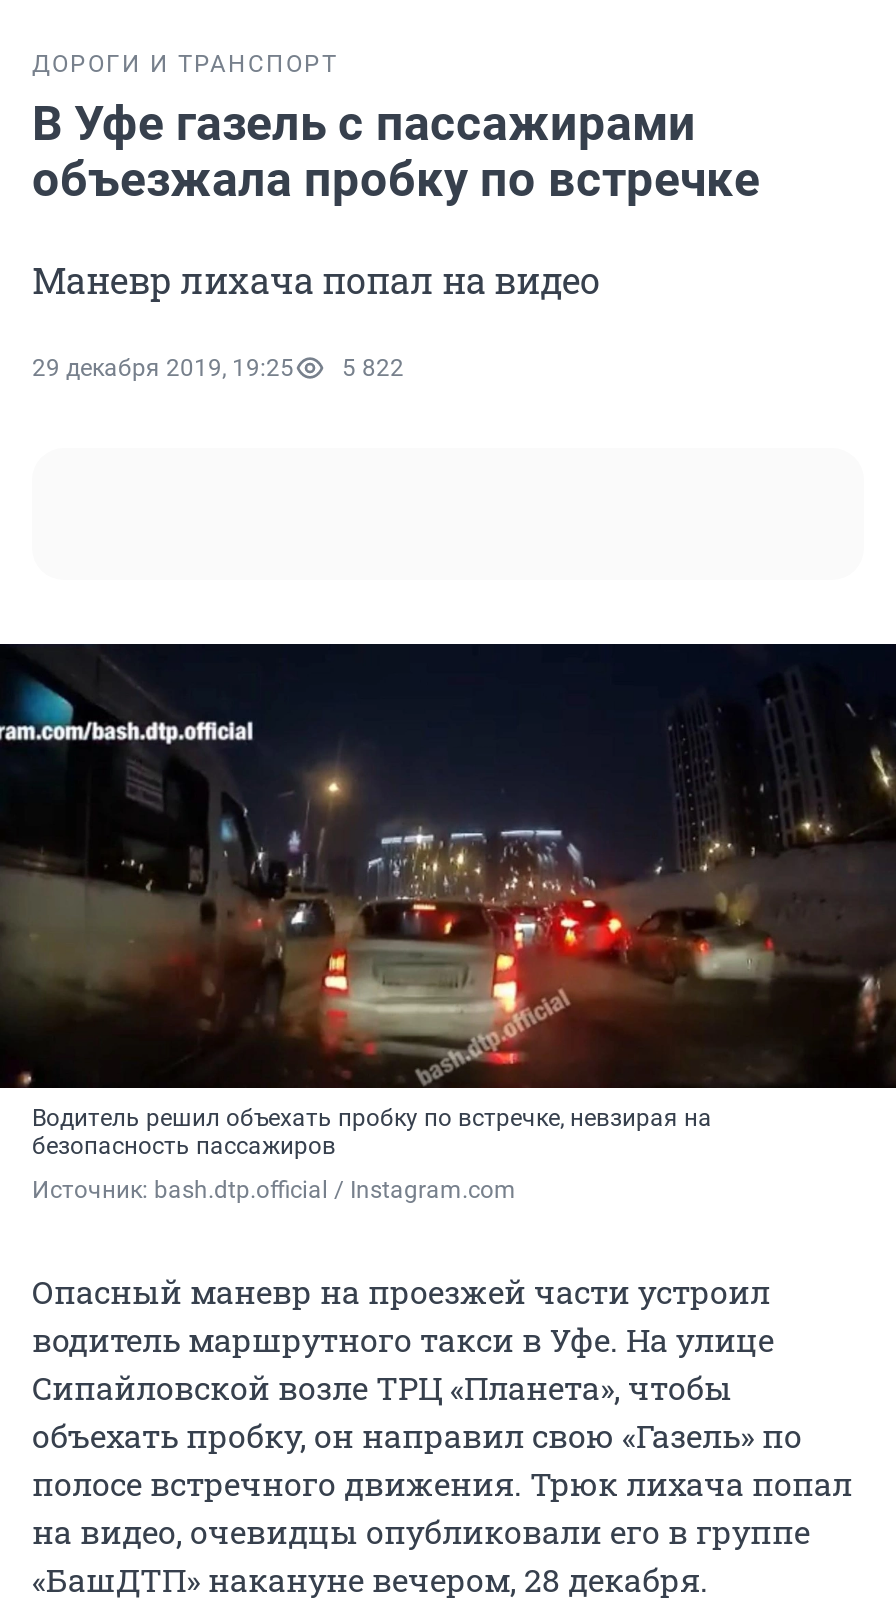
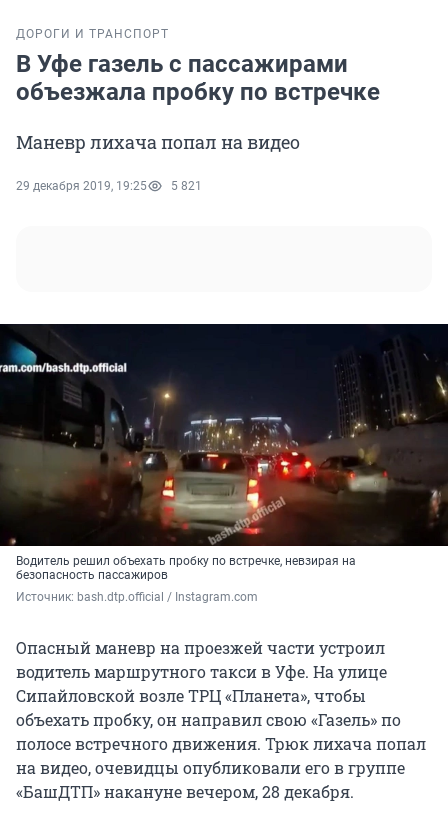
[32,354,404,382] 29 декабря 2019, 19:25 5 822 -> [16,179,202,193] 29 декабря 2019, 19:25 5 821

